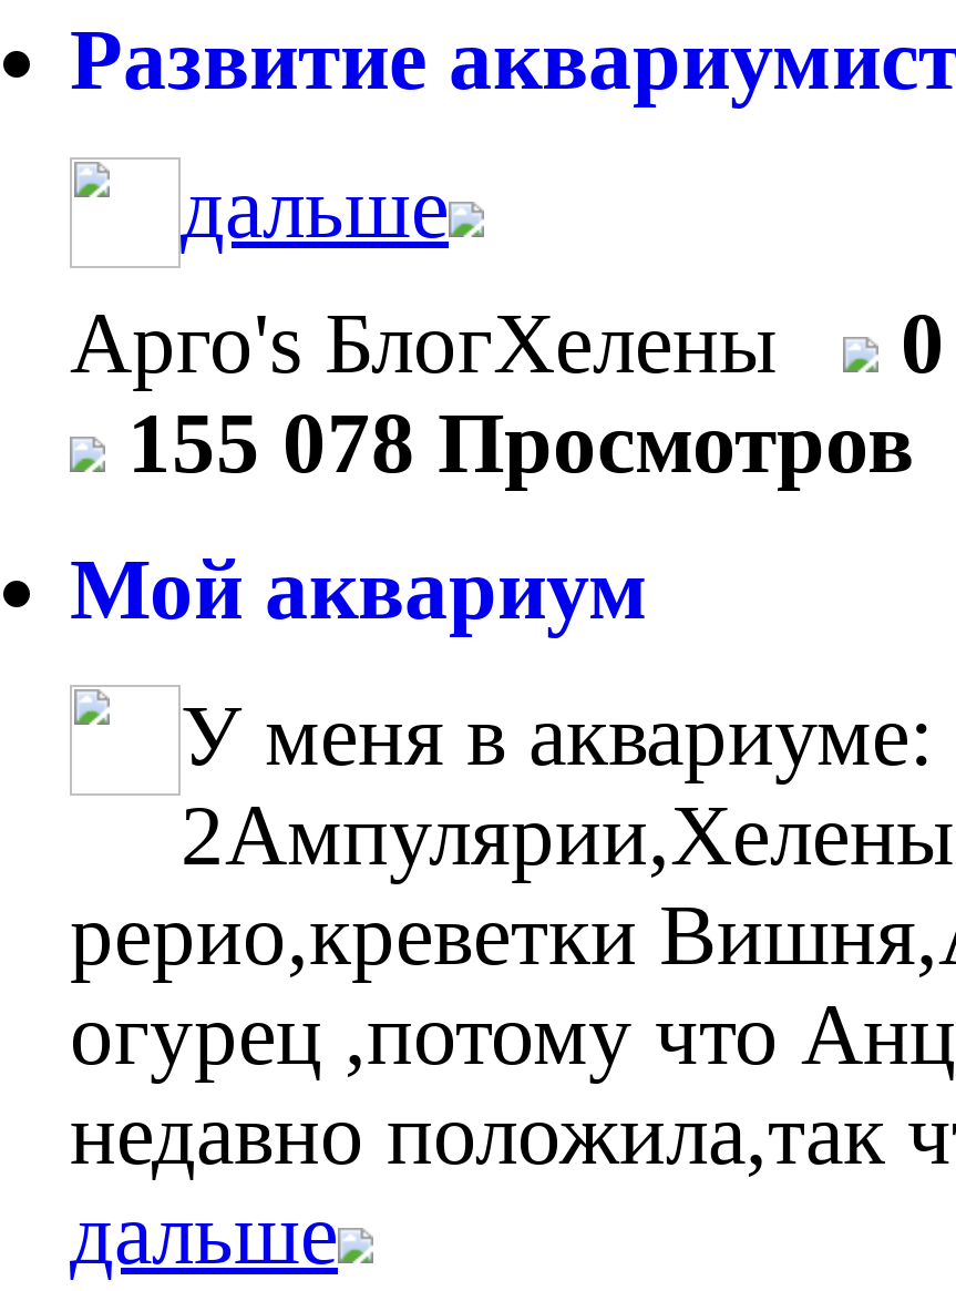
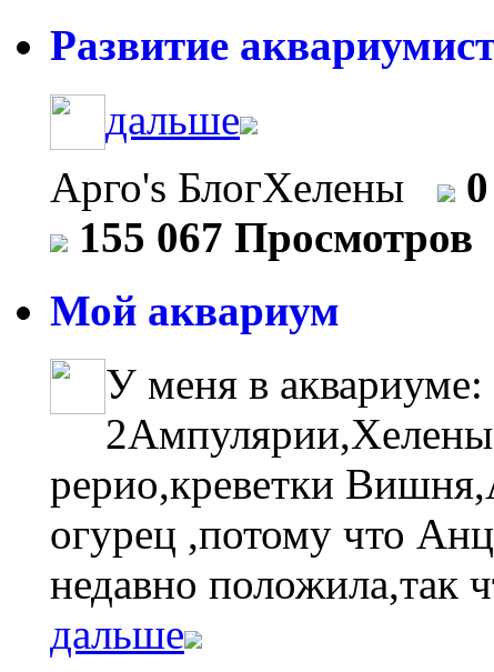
[127,393,914,489] 155 078 Просмотров -> [79,213,473,260] 155 067 Просмотров

